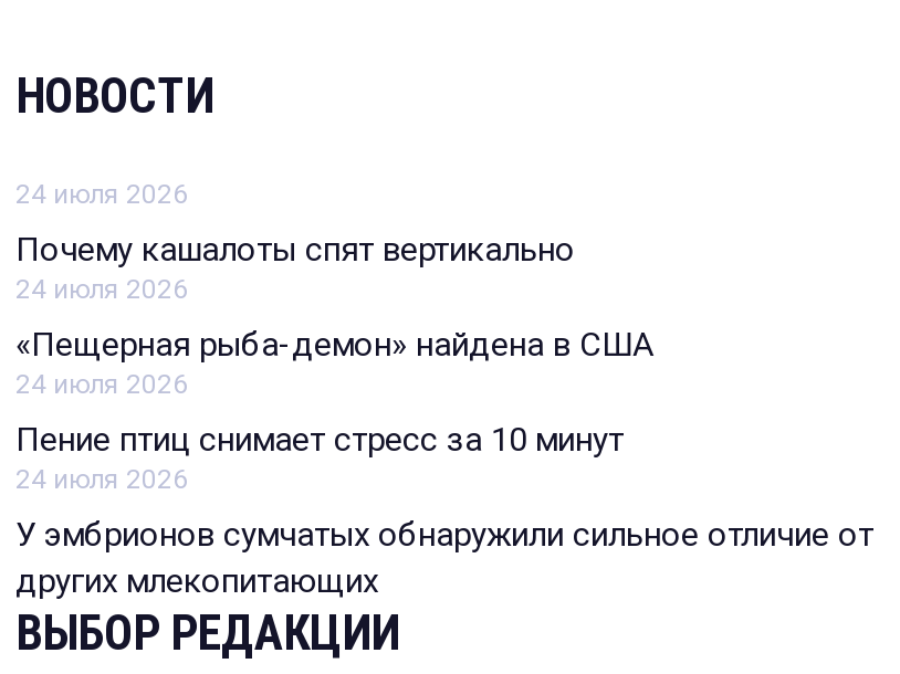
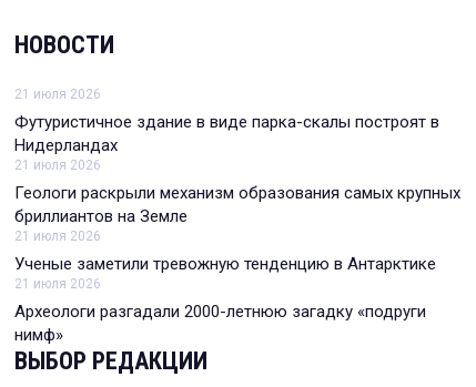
[15,178,188,209] 24 июля 2026 -> [14,86,101,102] 21 июля 2026
[15,229,575,304] Почему кашалоты спят вертикально | 24 июля 2026 -> [14,112,439,173] Футуристичное здание в виде парка-скалы построят в | Нидерландах | 21 июля 2026
[15,324,655,399] «Пещерная рыба-демон» найдена в США | 24 июля 2026 -> [14,183,460,244] Геологи раскрыли механизм образования самых крупных | бриллиантов на Земле | 21 июля 2026
[15,419,624,494] Пение птиц снимает стресс за 10 минут | 24 июля 2026 -> [14,254,436,291] Ученые заметили тревожную тенденцию в Антарктике | 21 июля 2026
[15,514,873,600] У эмбрионов сумчатых обнаружили сильное отличие от | других млекопитающих -> [14,301,426,345] Археологи разгадали 2000-летнюю загадку «подруги | нимф»

